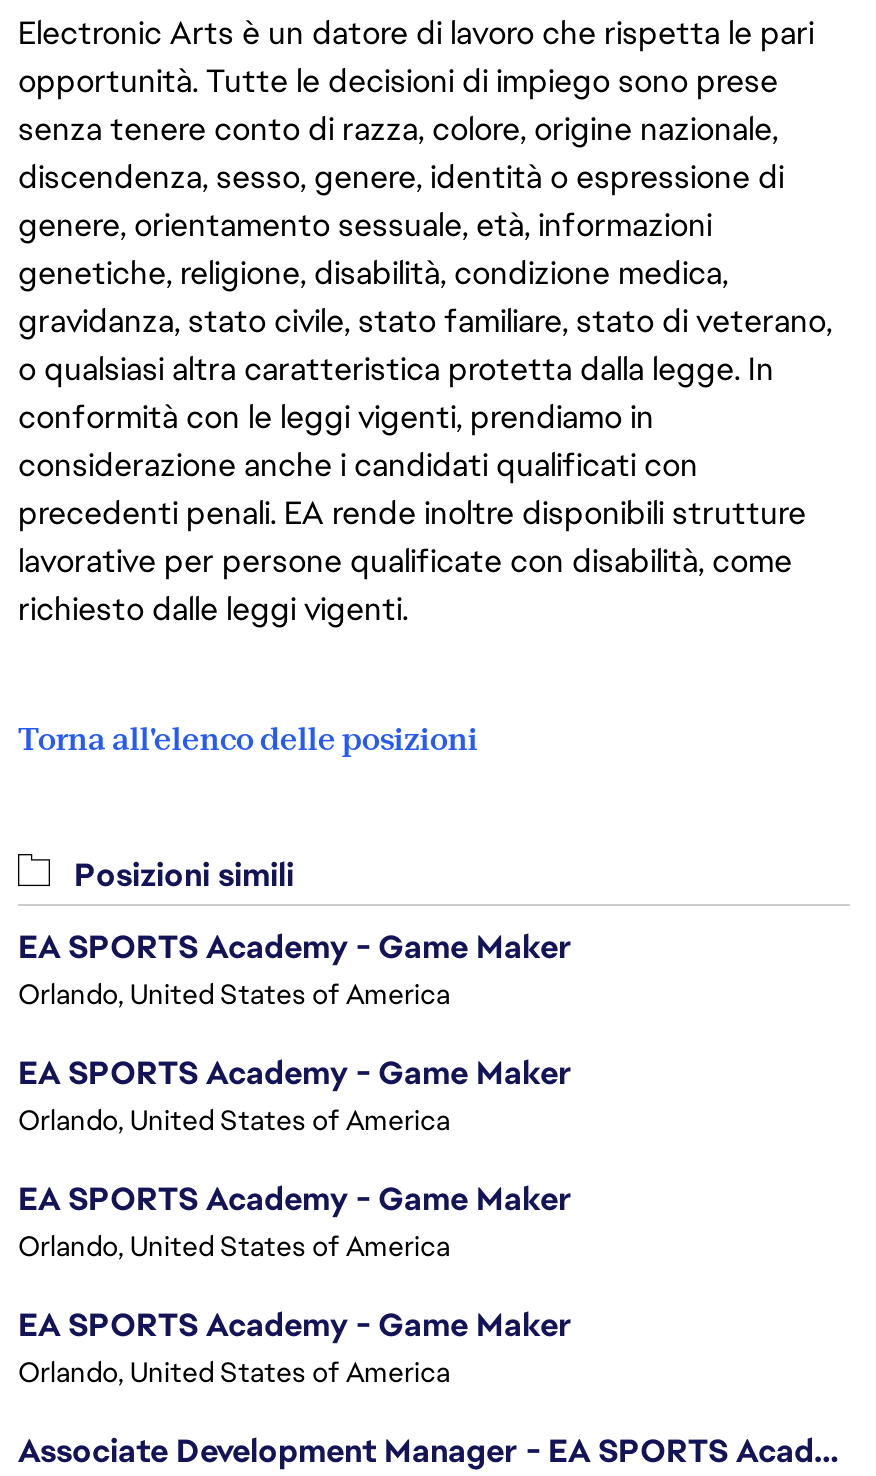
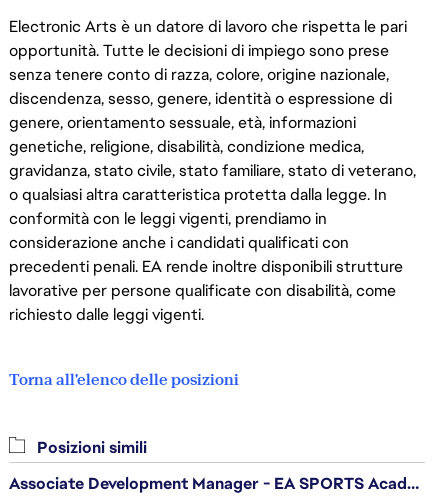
[18,926,572,1390] EA SPORTS Academy - Game Maker | Orlando, United States of America | EA SPORTS Academy - Game Maker | Orlando, United States of America | EA SPORTS Academy - Game Maker | Orlando, United States of America | EA SPORTS Academy - Game Maker | Orlando, United States of America -> none

